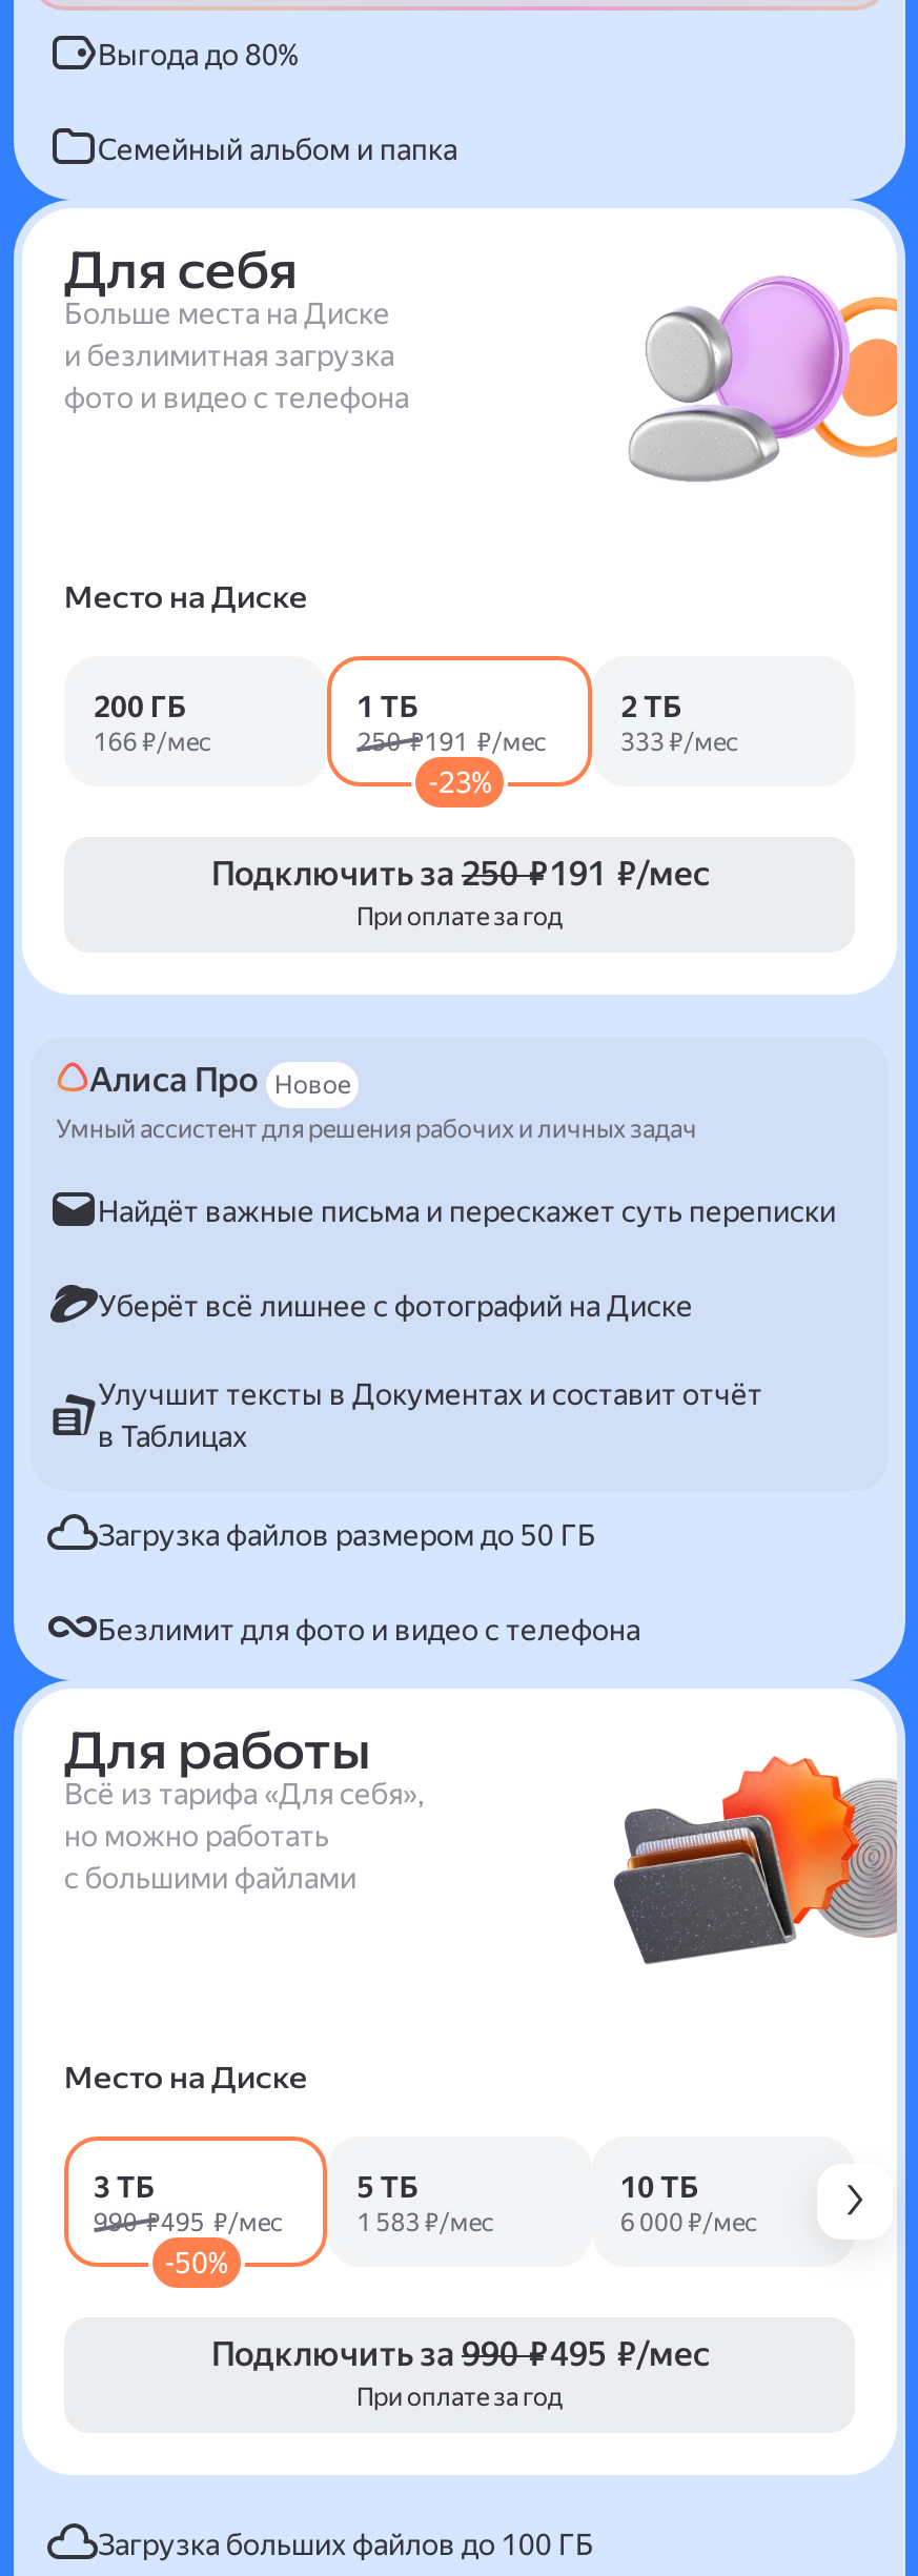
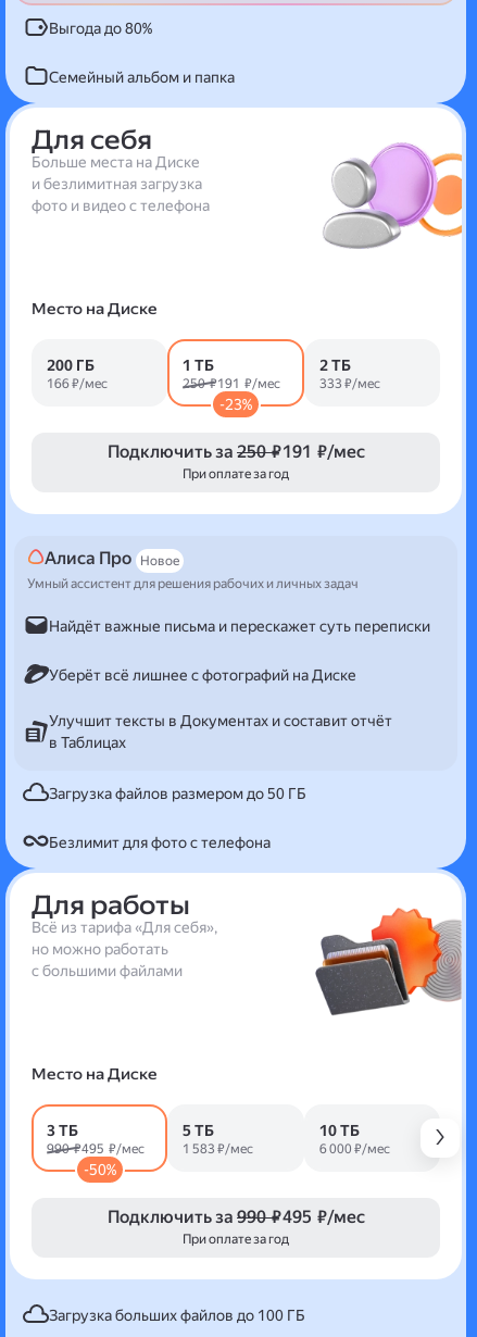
[98,1612,640,1645] Безлимит для фото и видео с телефона -> [49,833,271,851] Безлимит для фото с телефона

